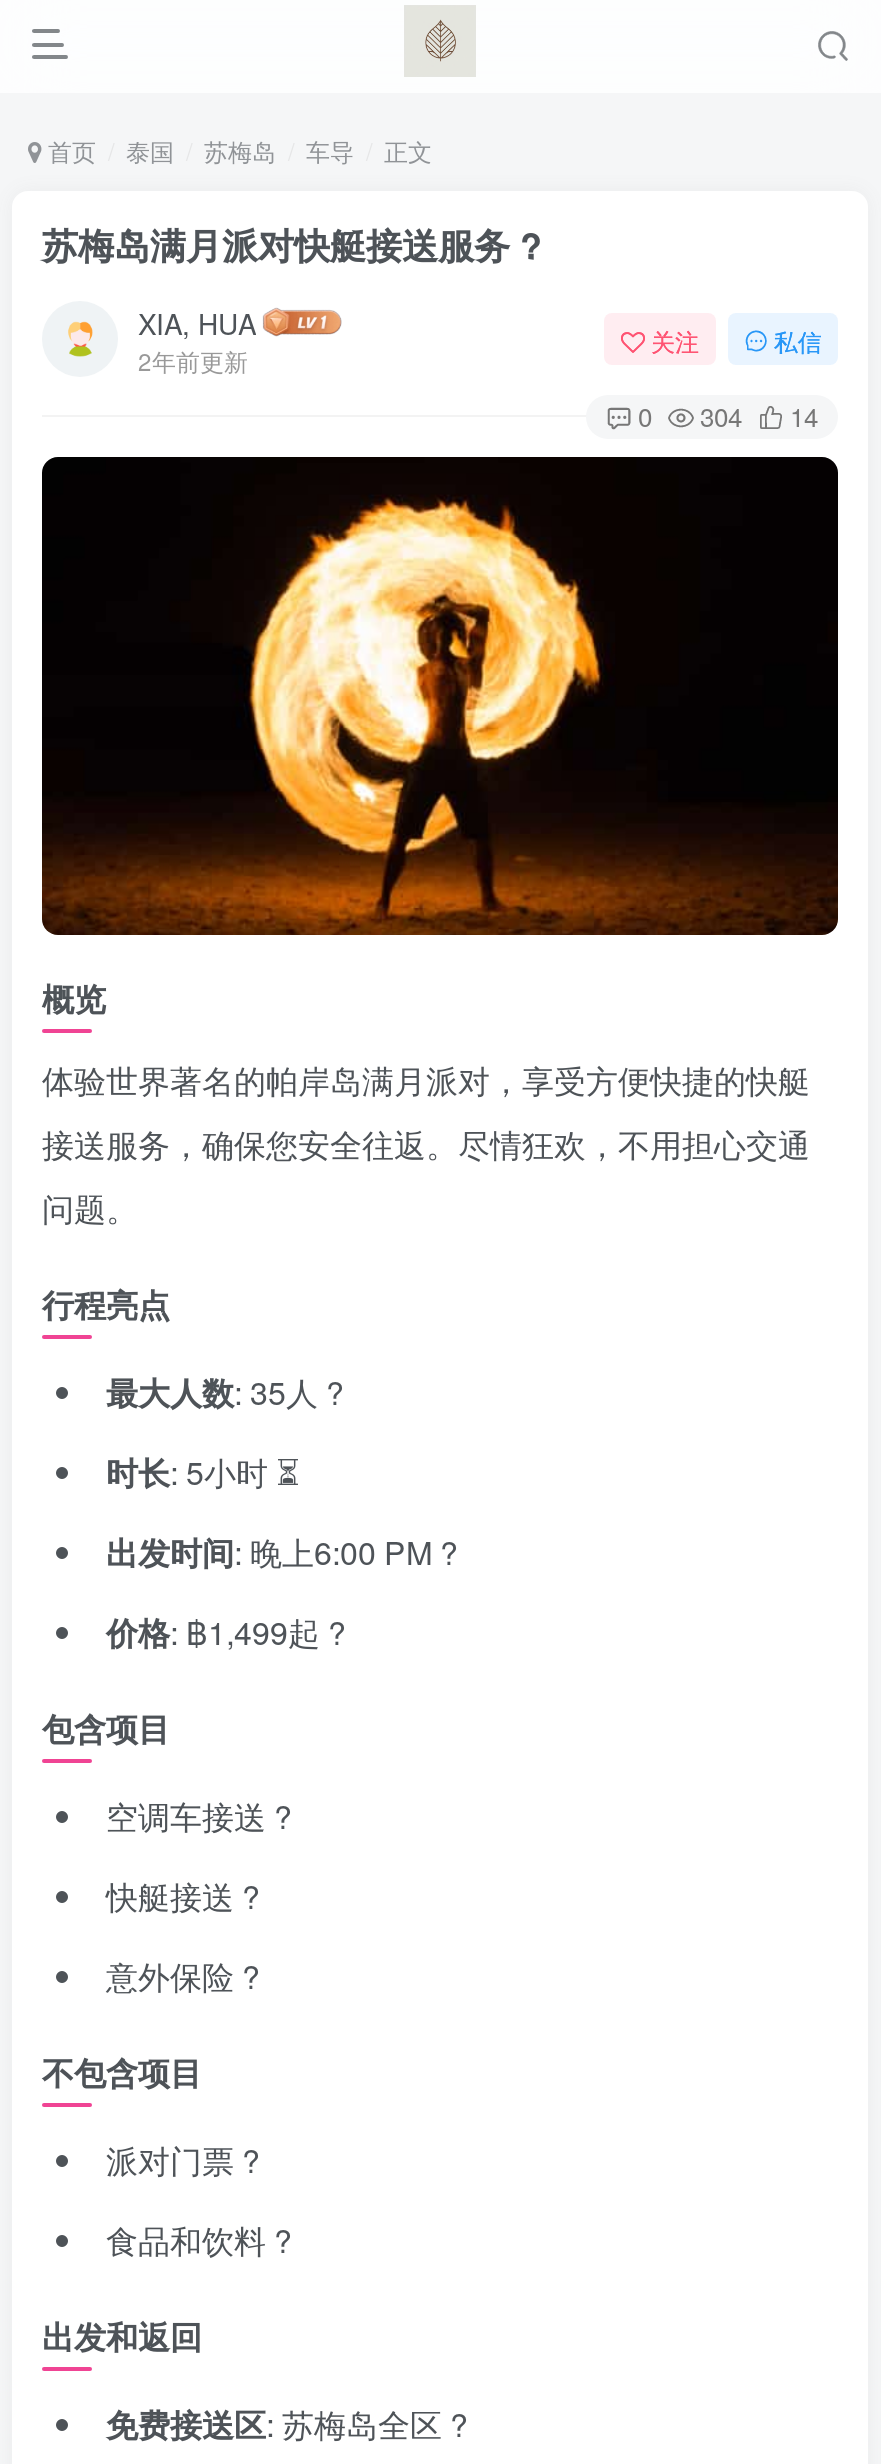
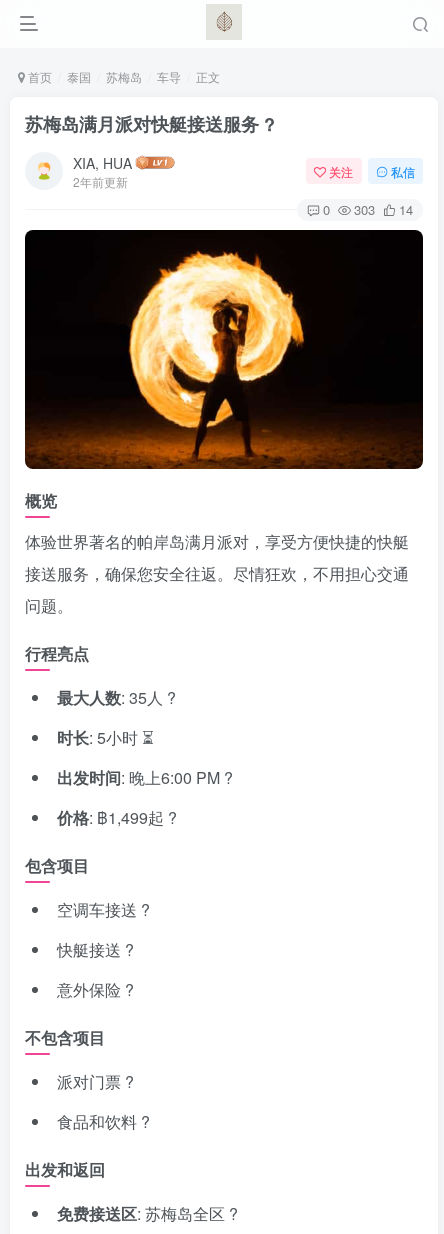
[638,397,818,435] 0 304 14 -> [323,200,413,219] 0 303 14

